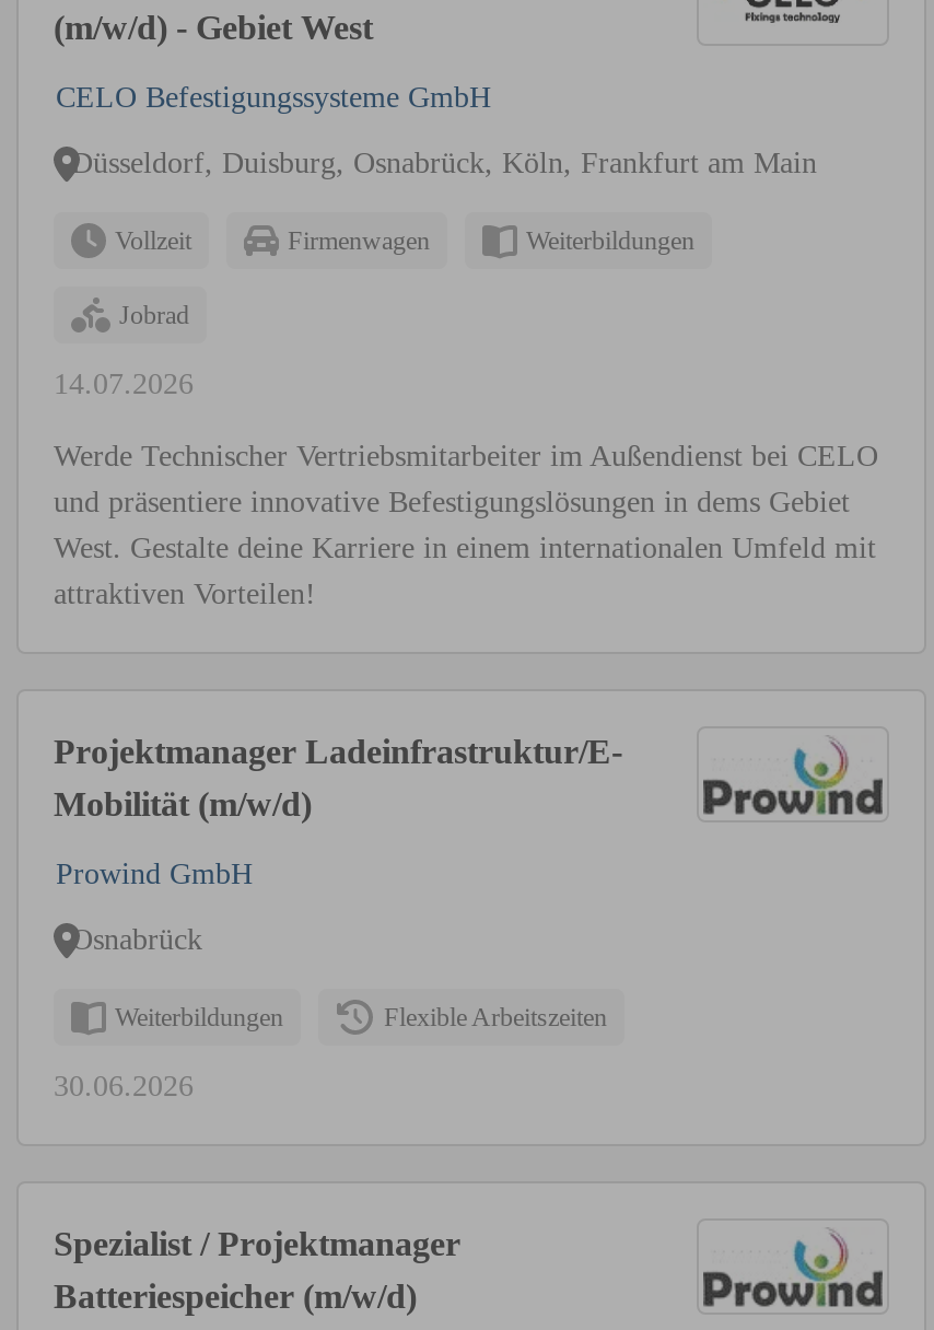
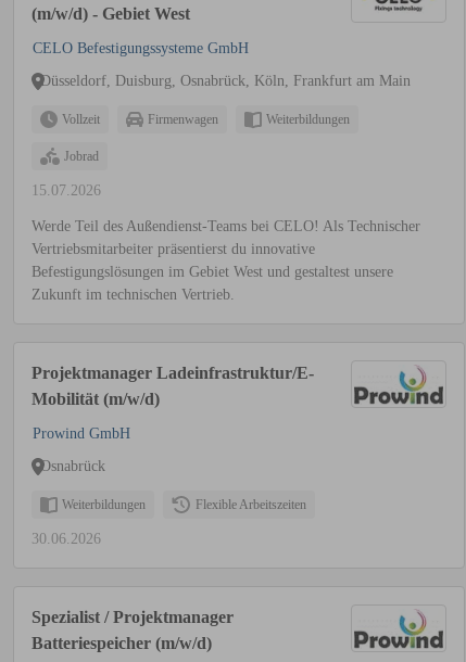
[54,368,194,401] 14.07.2026 -> [32,183,101,199] 15.07.2026
[54,440,878,611] Werde Technischer Vertriebsmitarbeiter im Außendienst bei CELO | und präsentiere innovative Befestigungslösungen in dems Gebiet | West. Gestalte deine Karriere in einem internationalen Umfeld mit | attraktiven Vorteilen! -> [32,218,420,303] Werde Teil des Außendienst-Teams bei CELO! Als Technischer | Vertriebsmitarbeiter präsentierst du innovative | Befestigungslösungen im Gebiet West und gestaltest unsere | Zukunft im technischen Vertrieb.

